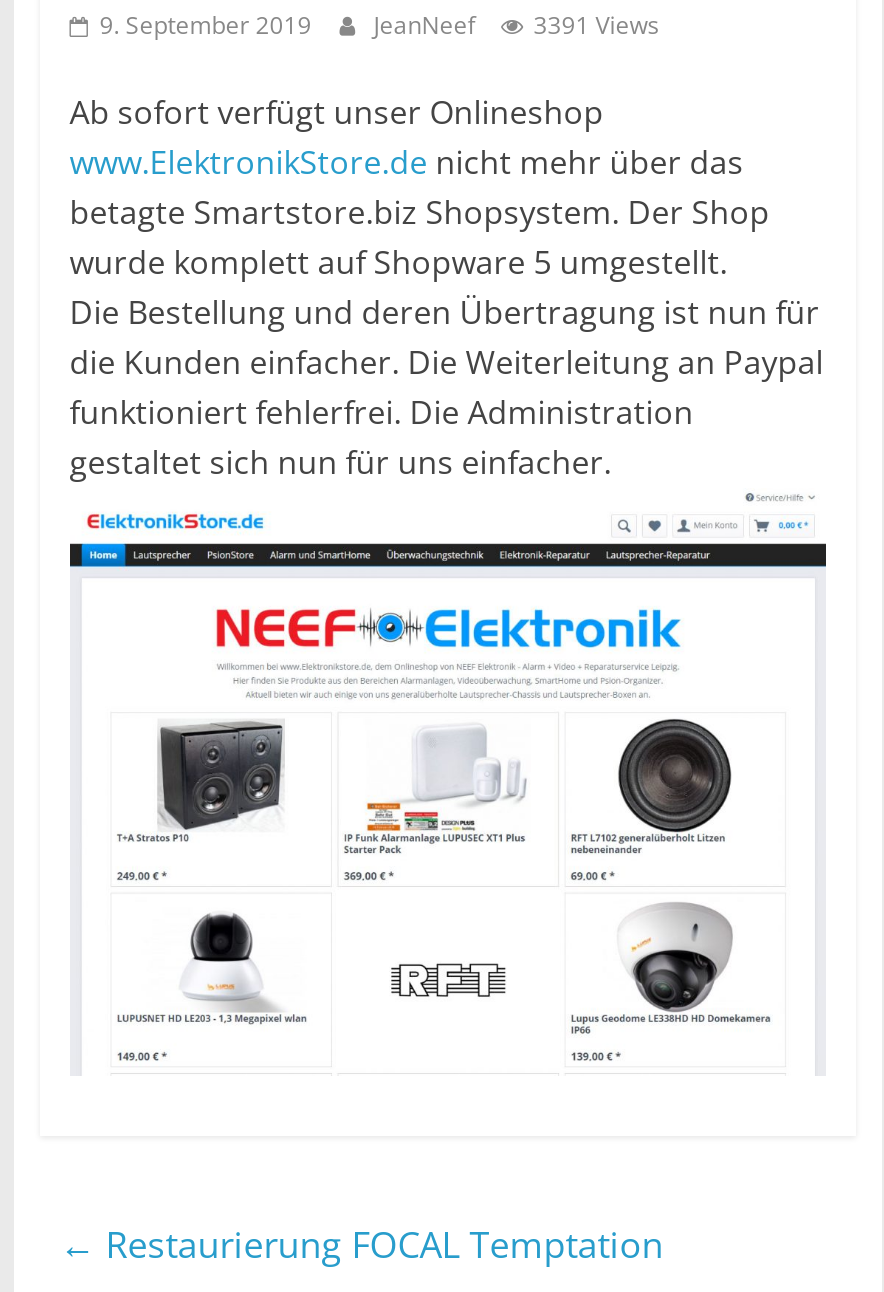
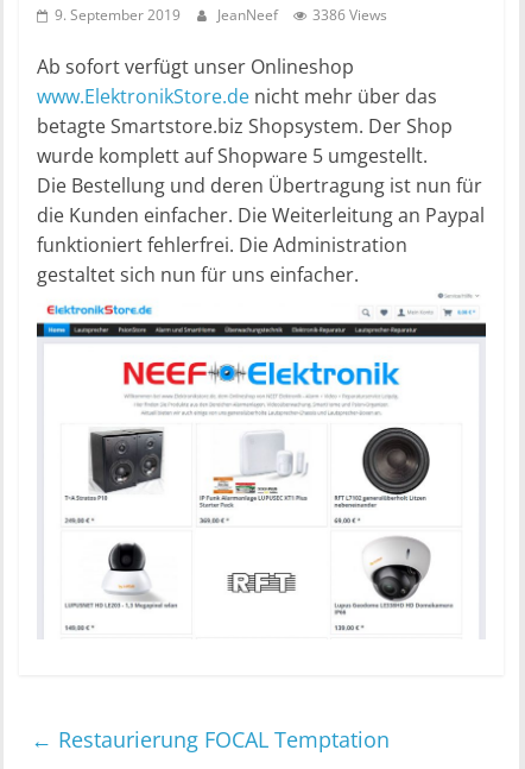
[100,8,660,42] 9. September 2019 JeanNeef 3391 Views -> [54,5,387,25] 9. September 2019 JeanNeef 3386 Views

